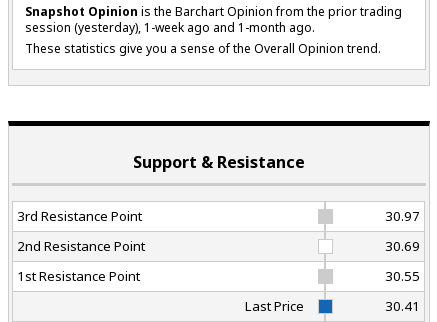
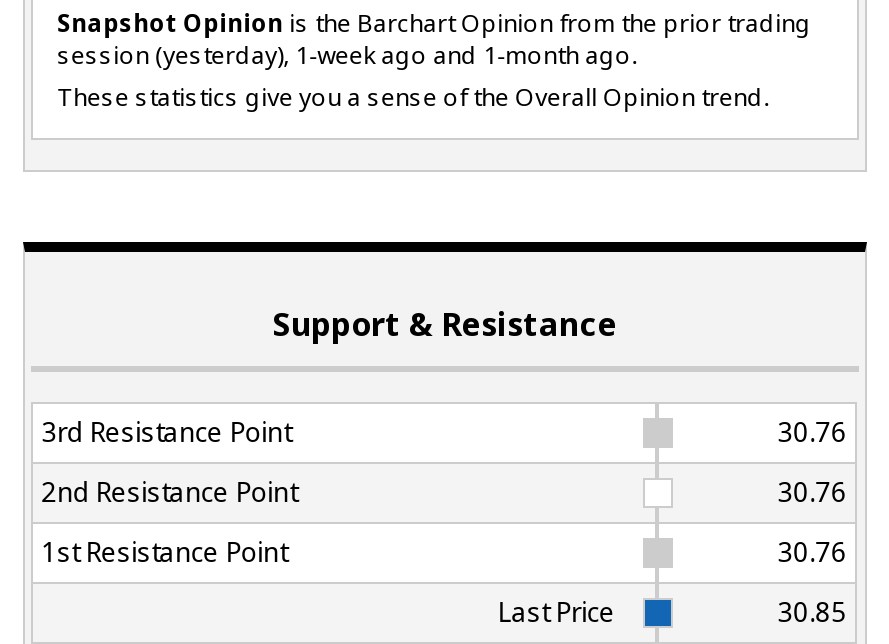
[385,207,420,225] 30.97 -> [777,414,847,450] 30.76
[385,237,420,255] 30.69 -> [777,474,847,510] 30.76
[385,267,420,285] 30.55 -> [777,534,847,570] 30.76
[385,297,420,315] 30.41 -> [777,594,847,630] 30.85

